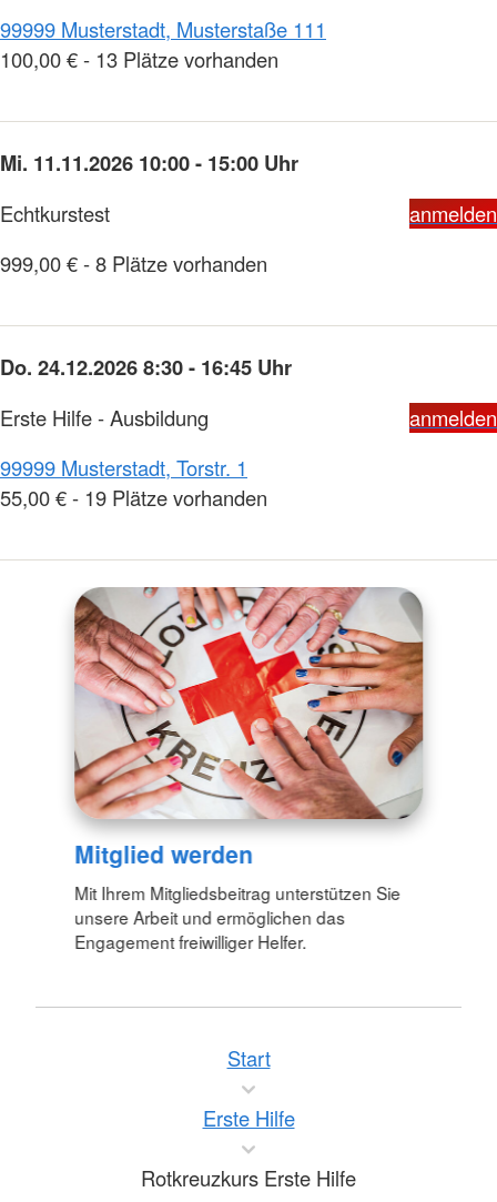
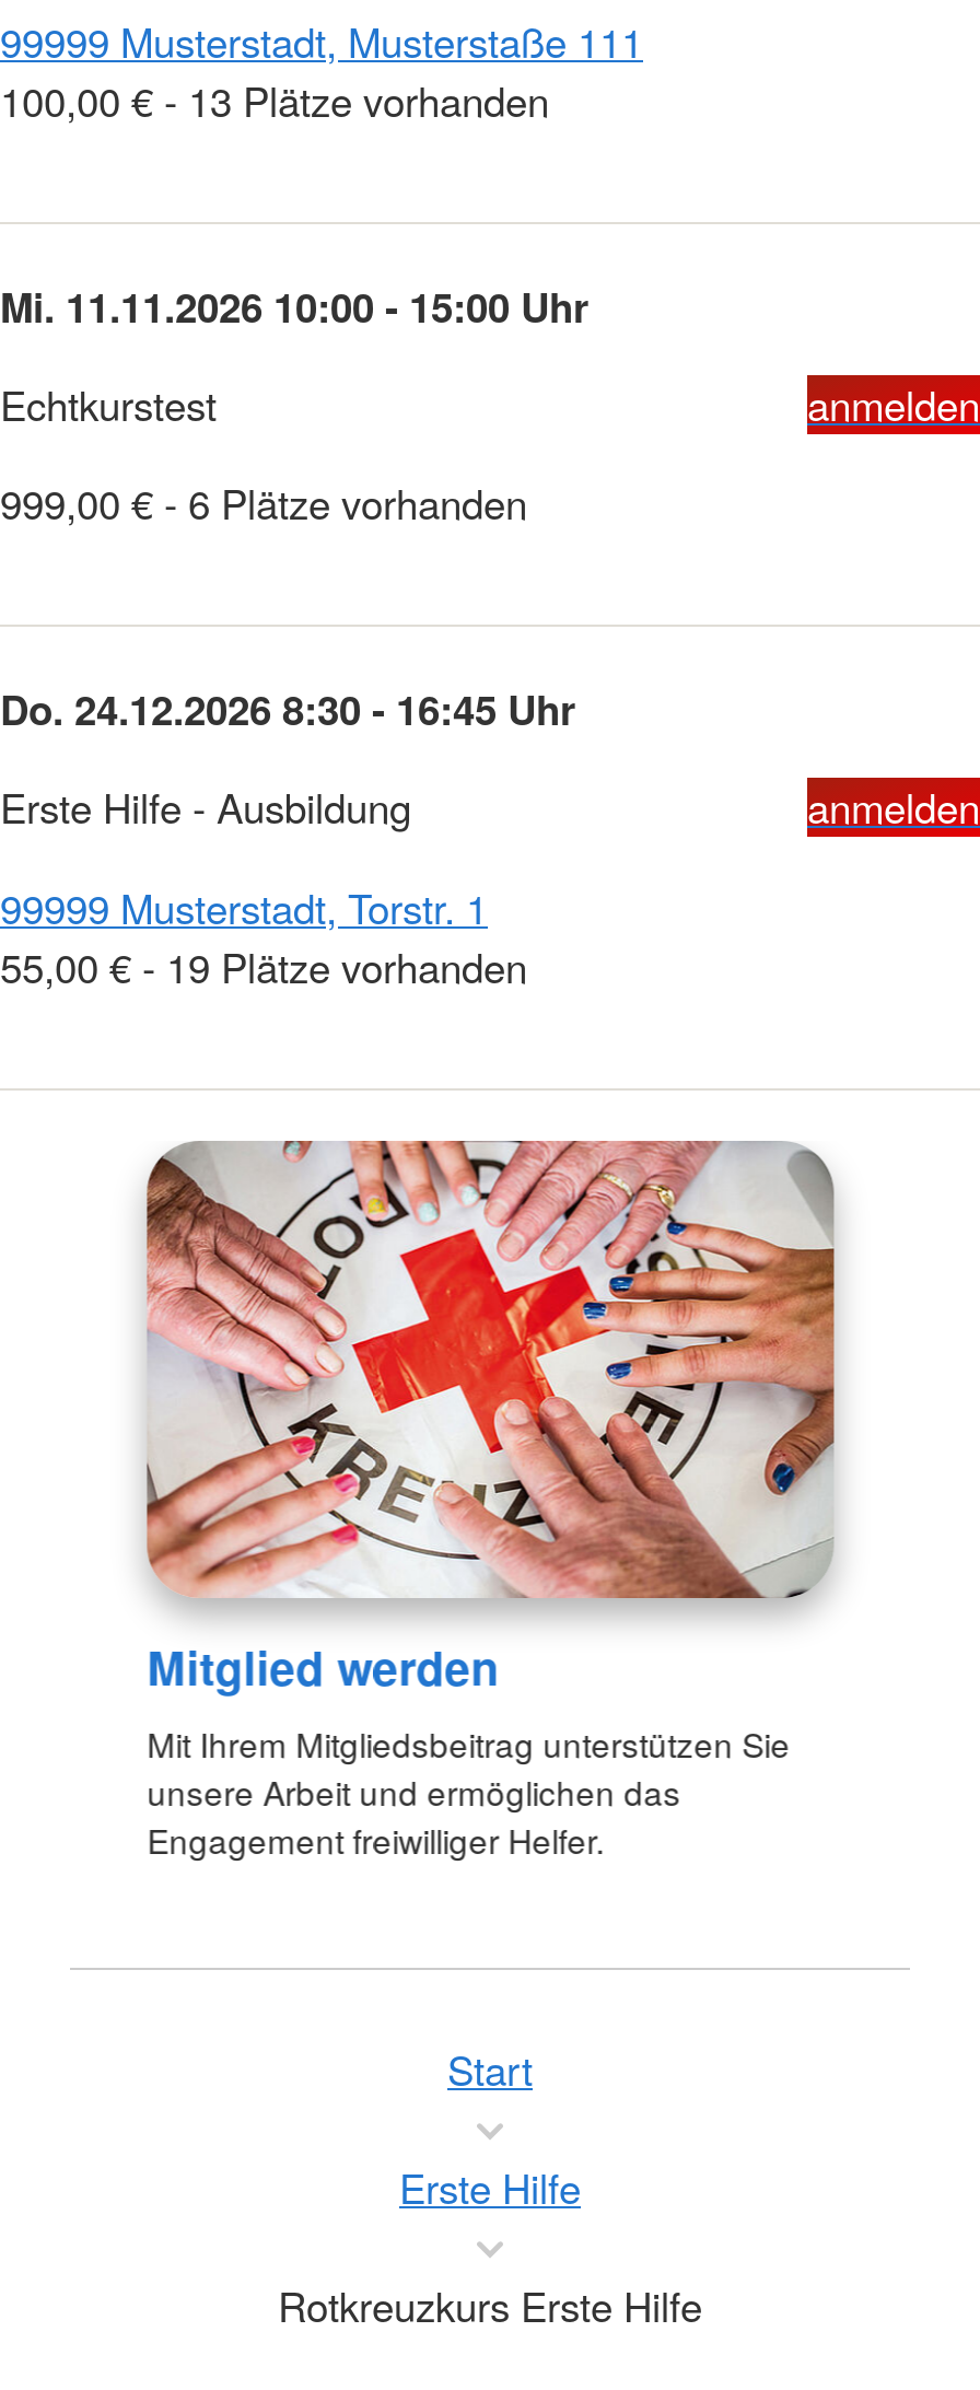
[0,249,267,277] 999,00 € - 8 Plätze vorhanden -> [0,475,527,532] 999,00 € - 6 Plätze vorhanden

